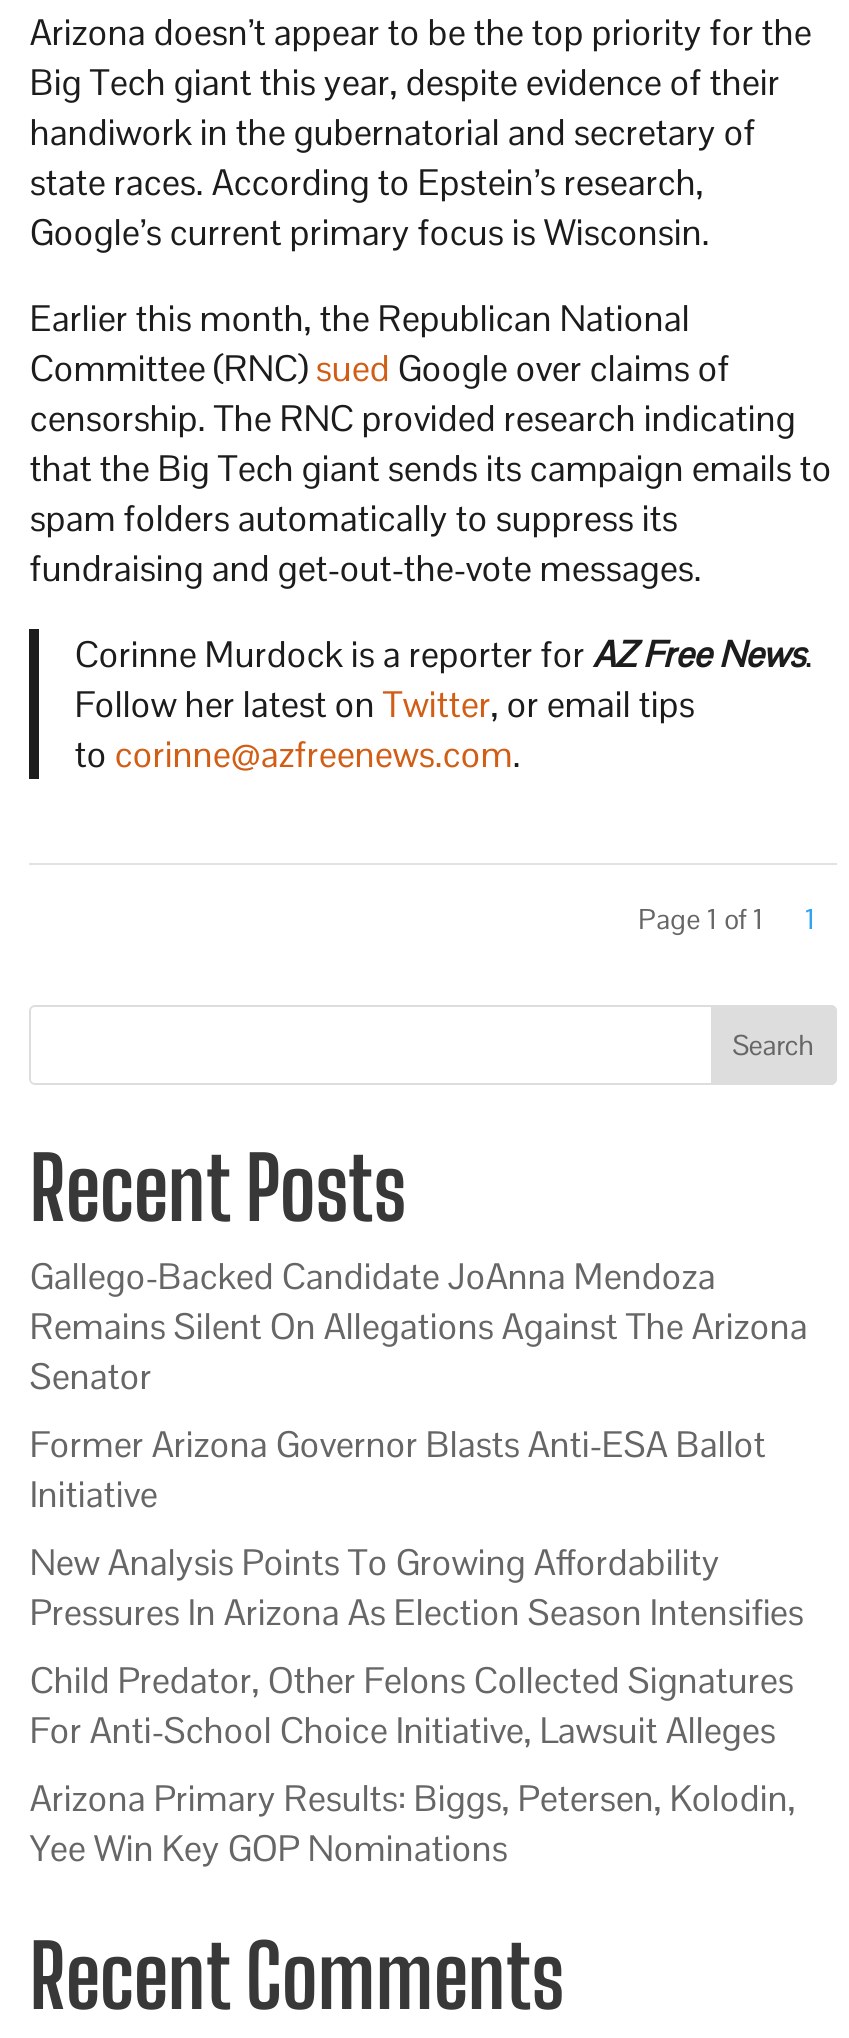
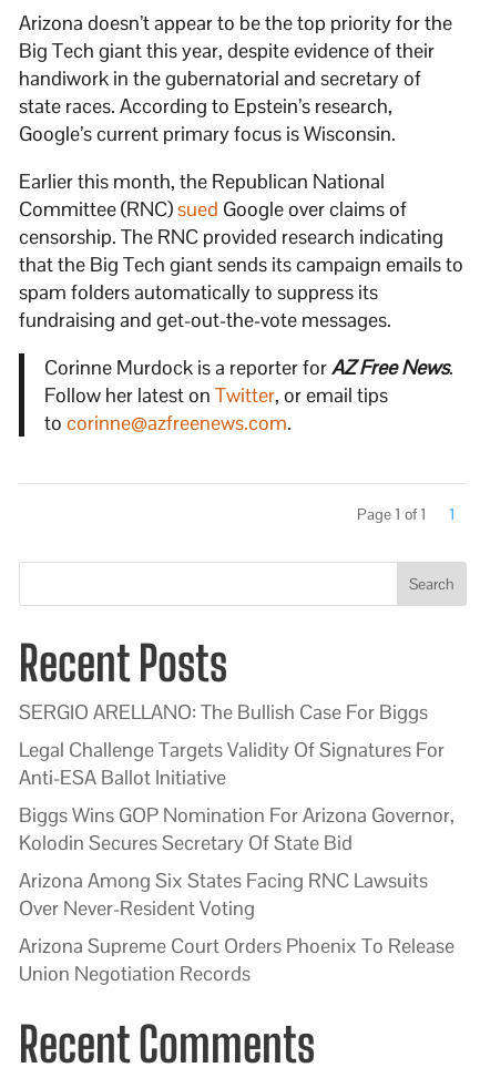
[30,1254,808,1400] Gallego-Backed Candidate JoAnna Mendoza | Remains Silent On Allegations Against The Arizona | Senator -> [19,699,428,725] SERGIO ARELLANO: The Bullish Case For Biggs
[30,1422,766,1518] Former Arizona Governor Blasts Anti-ESA Ballot | Initiative -> [19,737,445,790] Legal Challenge Targets Validity Of Signatures For | Anti-ESA Ballot Initiative
[30,1540,804,1636] New Analysis Points To Growing Affordability | Pressures In Arizona As Election Season Intensifies -> [19,802,455,855] Biggs Wins GOP Nomination For Arizona Governor, | Kolodin Secures Secretary Of State Bid
[30,1658,794,1754] Child Predator, Other Felons Collected Signatures | For Anti-School Choice Initiative, Lawsuit Alleges -> [19,867,428,921] Arizona Among Six States Facing RNC Lawsuits | Over Never-Resident Voting
[30,1776,796,1872] Arizona Primary Results: Biggs, Petersen, Kolodin, | Yee Win Key GOP Nominations -> [19,933,455,986] Arizona Supreme Court Orders Phoenix To Release | Union Negotiation Records

